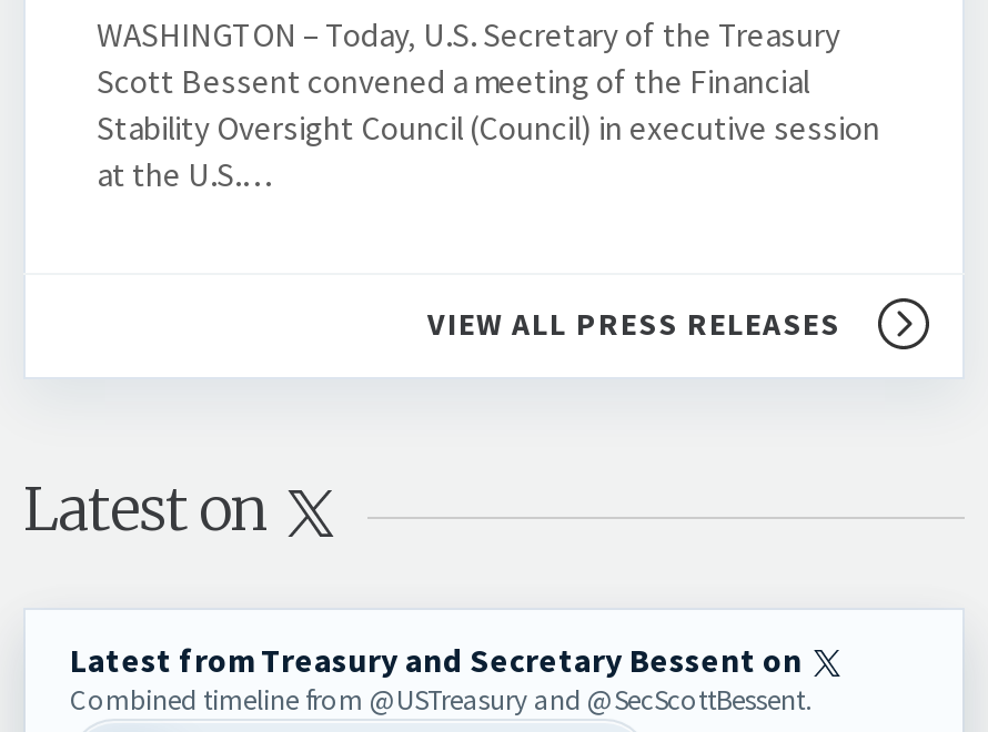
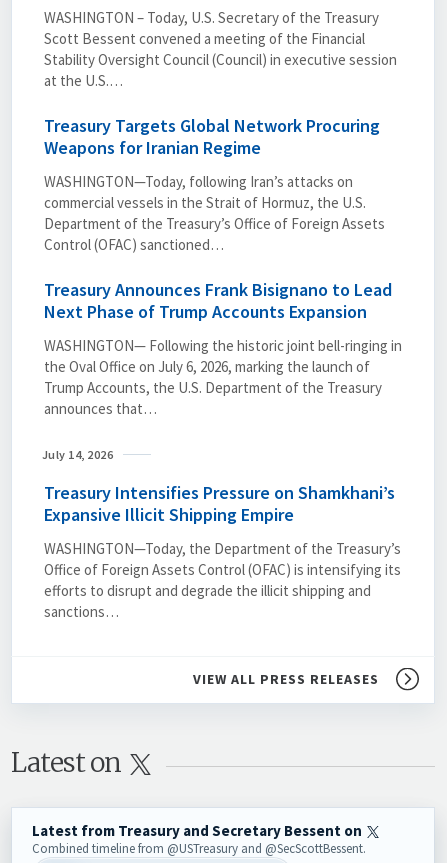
none -> [42,114,402,621] Treasury Targets Global Network Procuring | Weapons for Iranian Regime | WASHINGTON—Today, following Iran’s attacks on | commercial vessels in the Strait of Hormuz, the U.S. | Department of the Treasury’s Office of Foreign Assets | Control (OFAC) sanctioned… | Treasury Announces Frank Bisignano to Lead | Next Phase of Trump Accounts Expansion | WASHINGTON— Following the historic joint bell-ringing in | the Oval Office on July 6, 2026, marking the launch of | Trump Accounts, the U.S. Department of the Treasury | announces that… | July 14, 2026 | Treasury Intensifies Pressure on Shamkhani’s | Expansive Illicit Shipping Empire | WASHINGTON—Today, the Department of the Treasury’s | Office of Foreign Assets Control (OFAC) is intensifying its | efforts to disrupt and degrade the illicit shipping and | sanctions…

